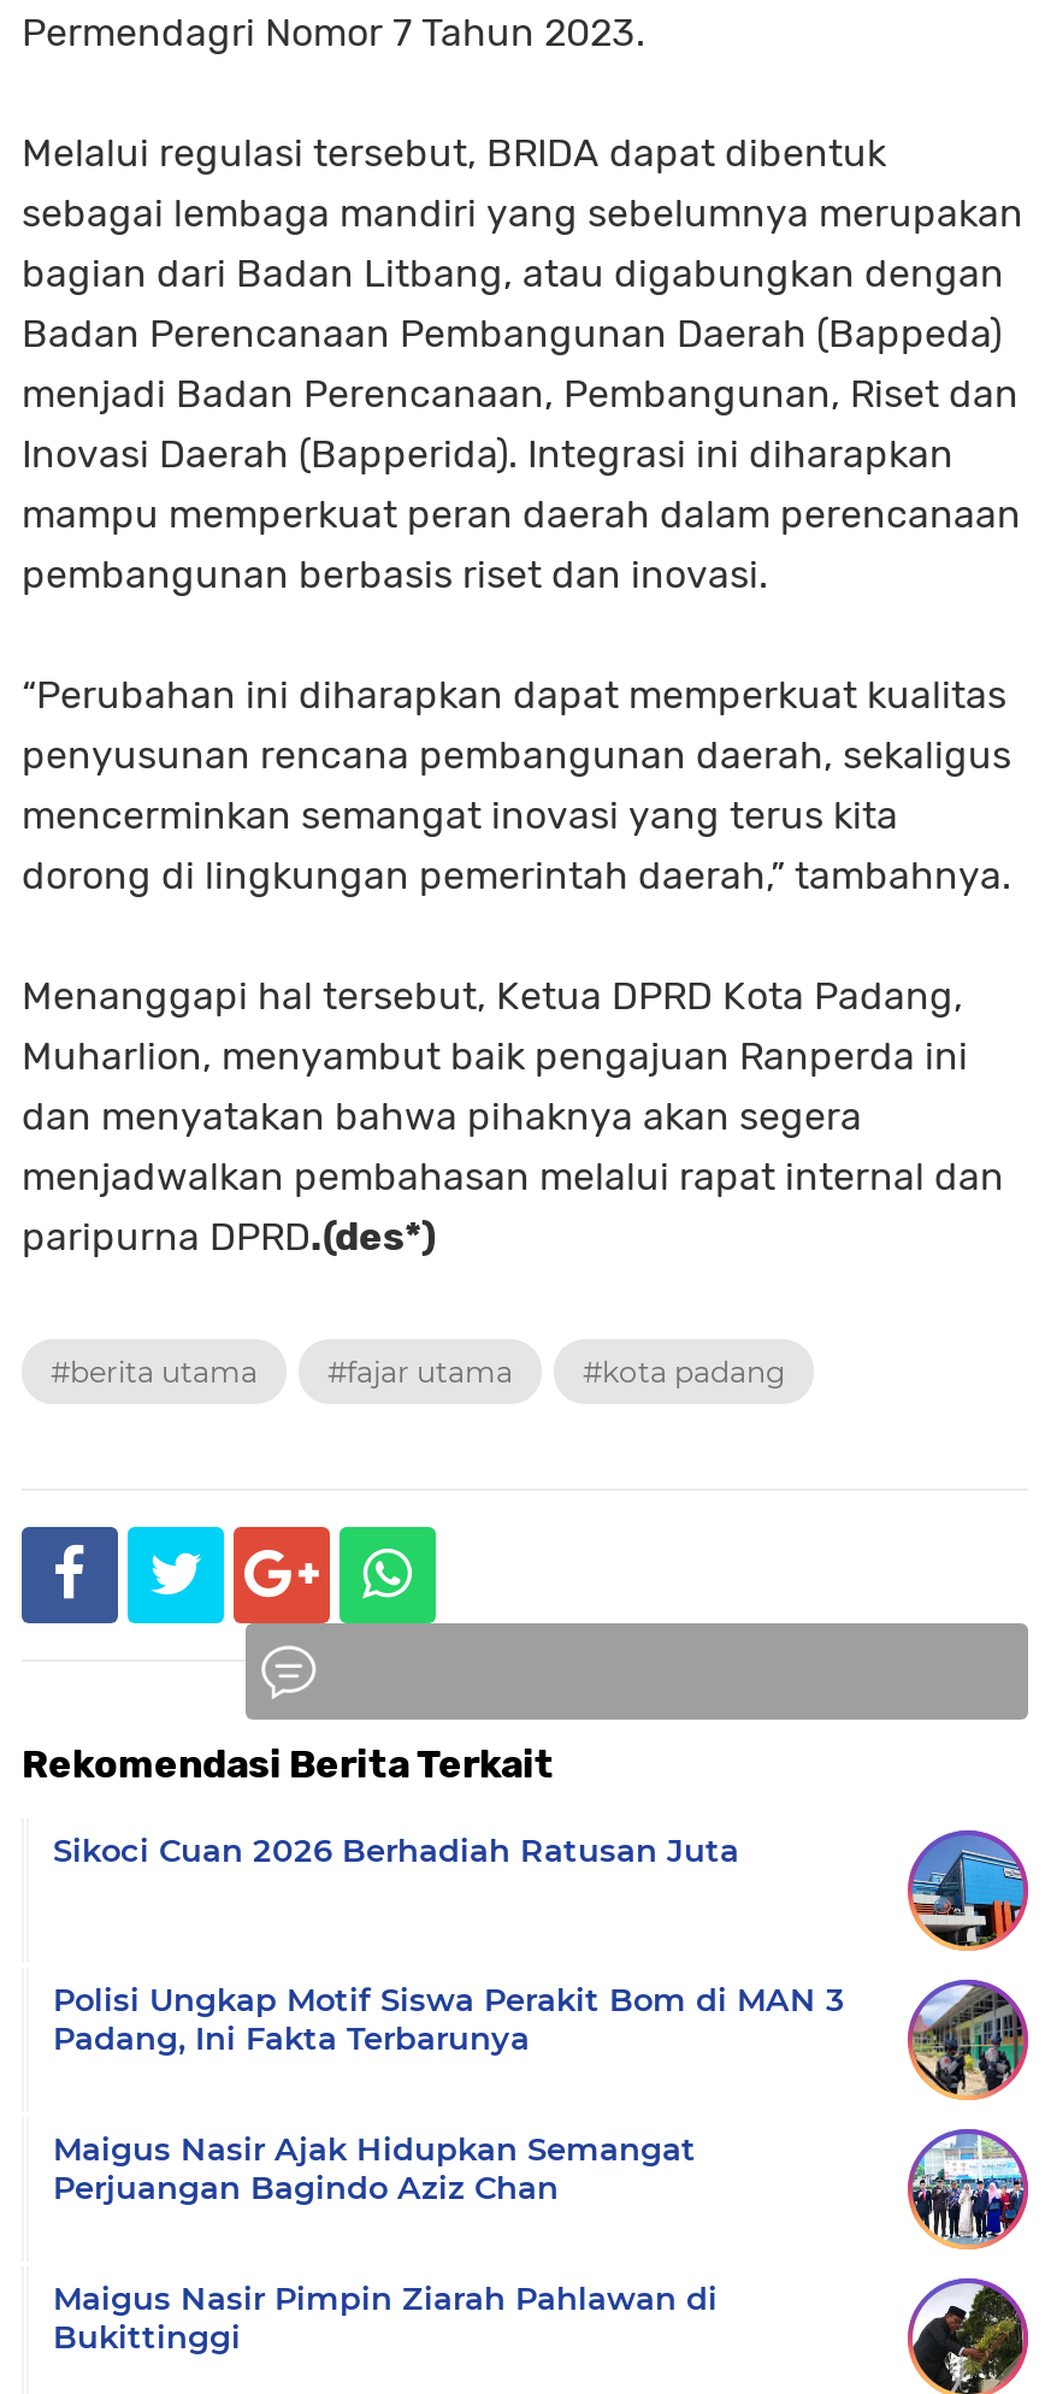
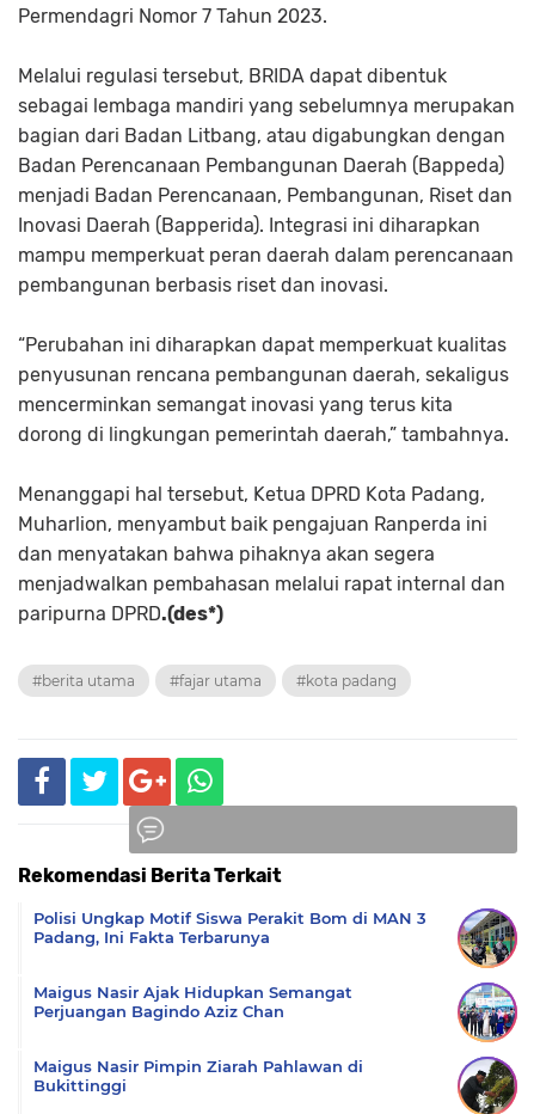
[53,1830,739,1869] Sikoci Cuan 2026 Berhadiah Ratusan Juta -> none
[910,1833,1026,1948] [image] -> none

